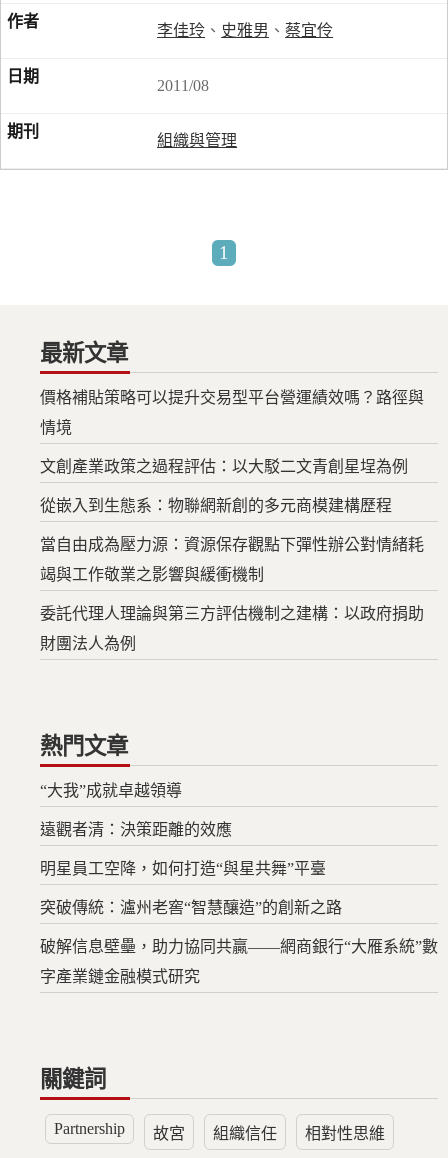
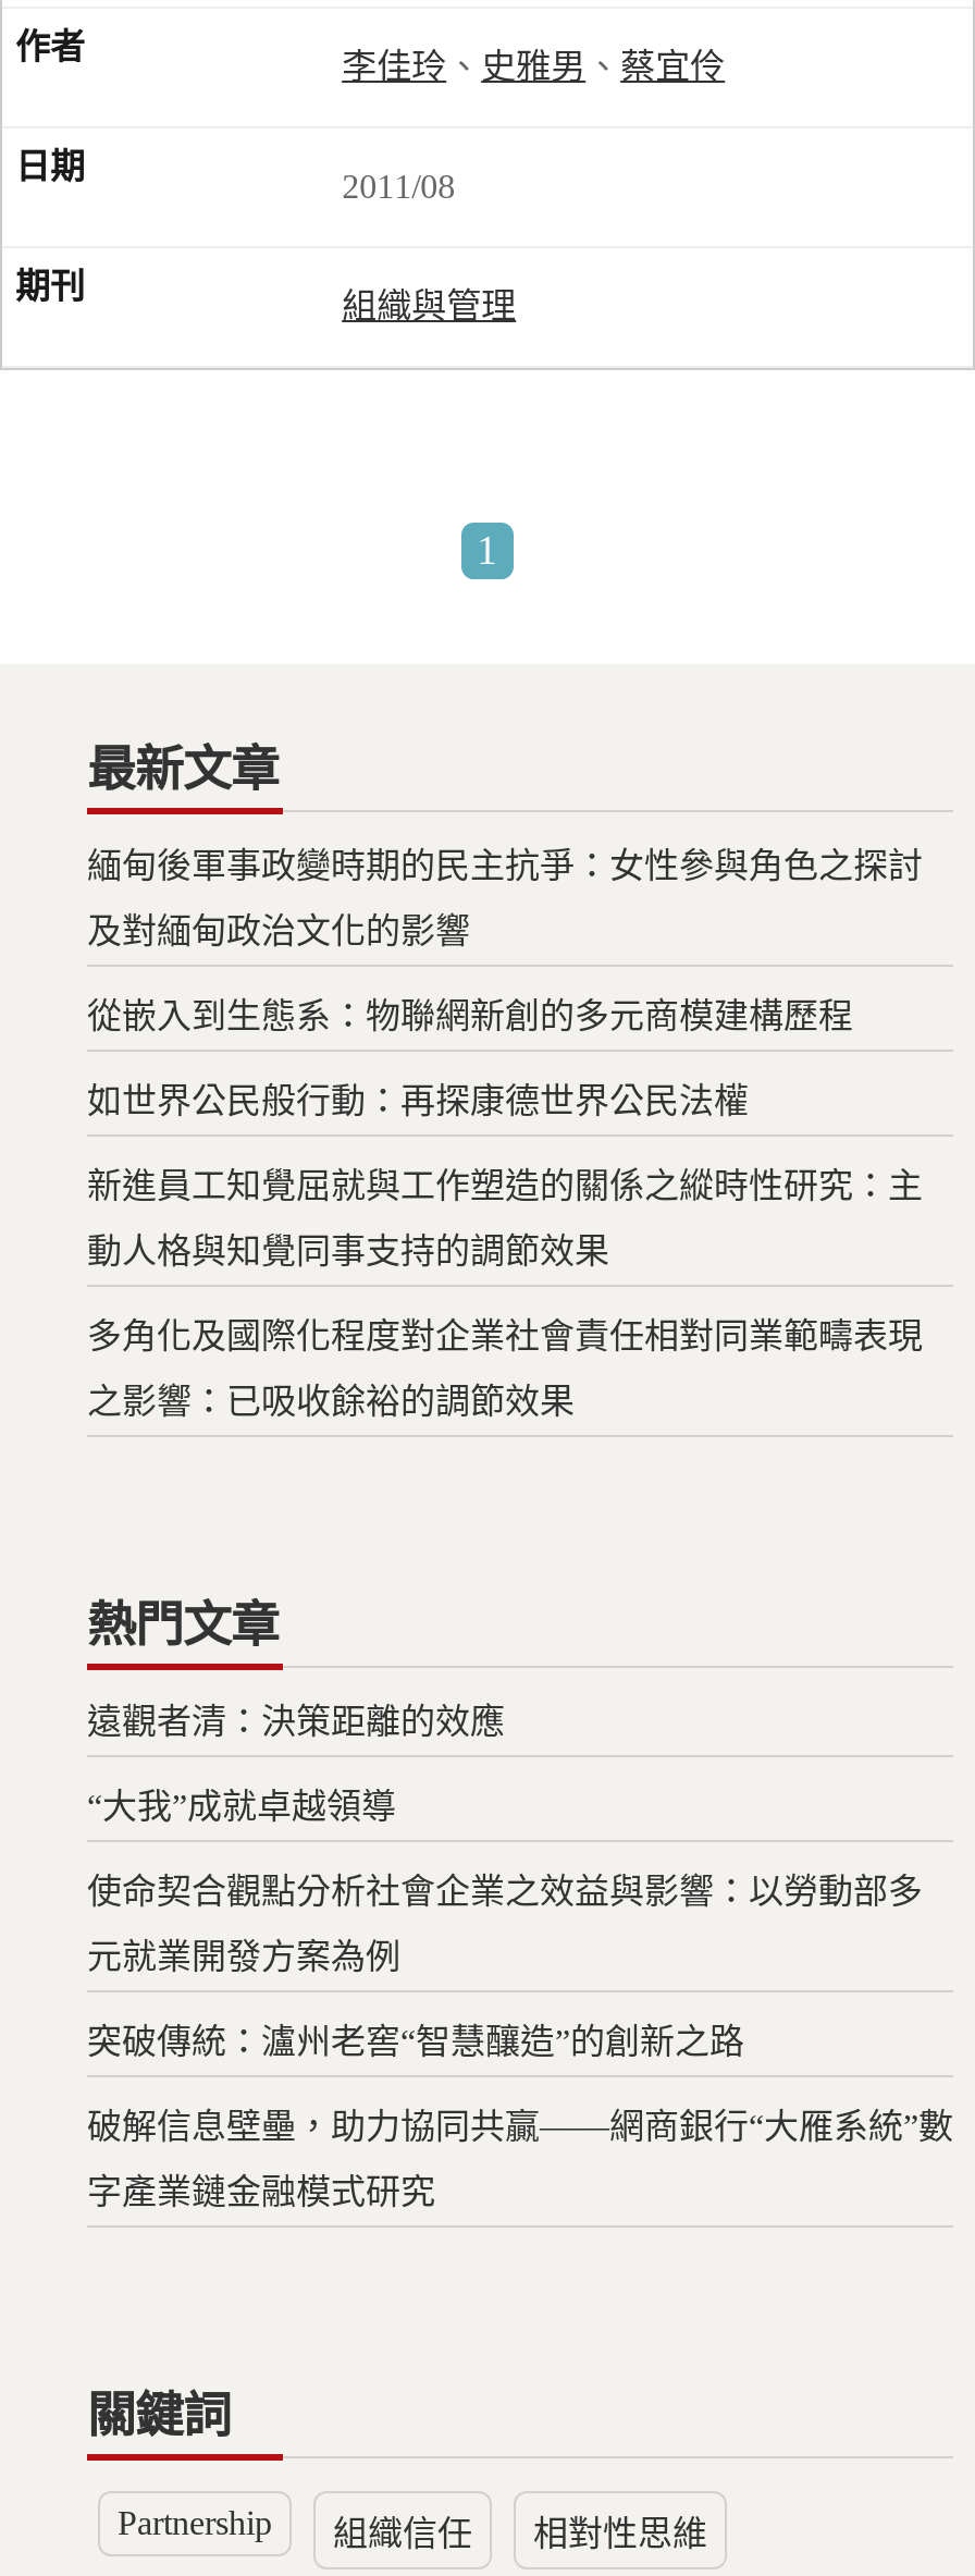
[40,389,424,475] 價格補貼策略可以提升交易型平台營運績效嗎？路徑與 | 情境 | 文創產業政策之過程評估：以大駁二文青創星埕為例 -> [87,846,923,949] 緬甸後軍事政變時期的民主抗爭：女性參與角色之探討 | 及對緬甸政治文化的影響
moved [40,497,392,514] -> [87,997,853,1034]: 從嵌入到生態系：物聯網新創的多元商模建構歷程
[40,536,424,652] 當自由成為壓力源：資源保存觀點下彈性辦公對情緒耗 | 竭與工作敬業之影響與緩衝機制 | 委託代理人理論與第三方評估機制之建構：以政府捐助 | 財團法人為例 -> [87,1082,923,1419] 如世界公民般行動：再探康德世界公民法權 | 新進員工知覺屈就與工作塑造的關係之縱時性研究：主 | 動人格與知覺同事支持的調節效果 | 多角化及國際化程度對企業社會責任相對同業範疇表現 | 之影響：已吸收餘裕的調節效果
none -> [87,1872,923,1909] 使命契合觀點分析社會企業之效益與影響：以勞動部多
moved [40,821,232,838] -> [87,1702,505,1739]: 遠觀者清：決策距離的效應
[40,860,326,877] 明星員工空降，如何打造“與星共舞”平臺 -> [87,1937,400,1974] 元就業開發方案為例
[153,1125,185,1142] 故宮 -> none

